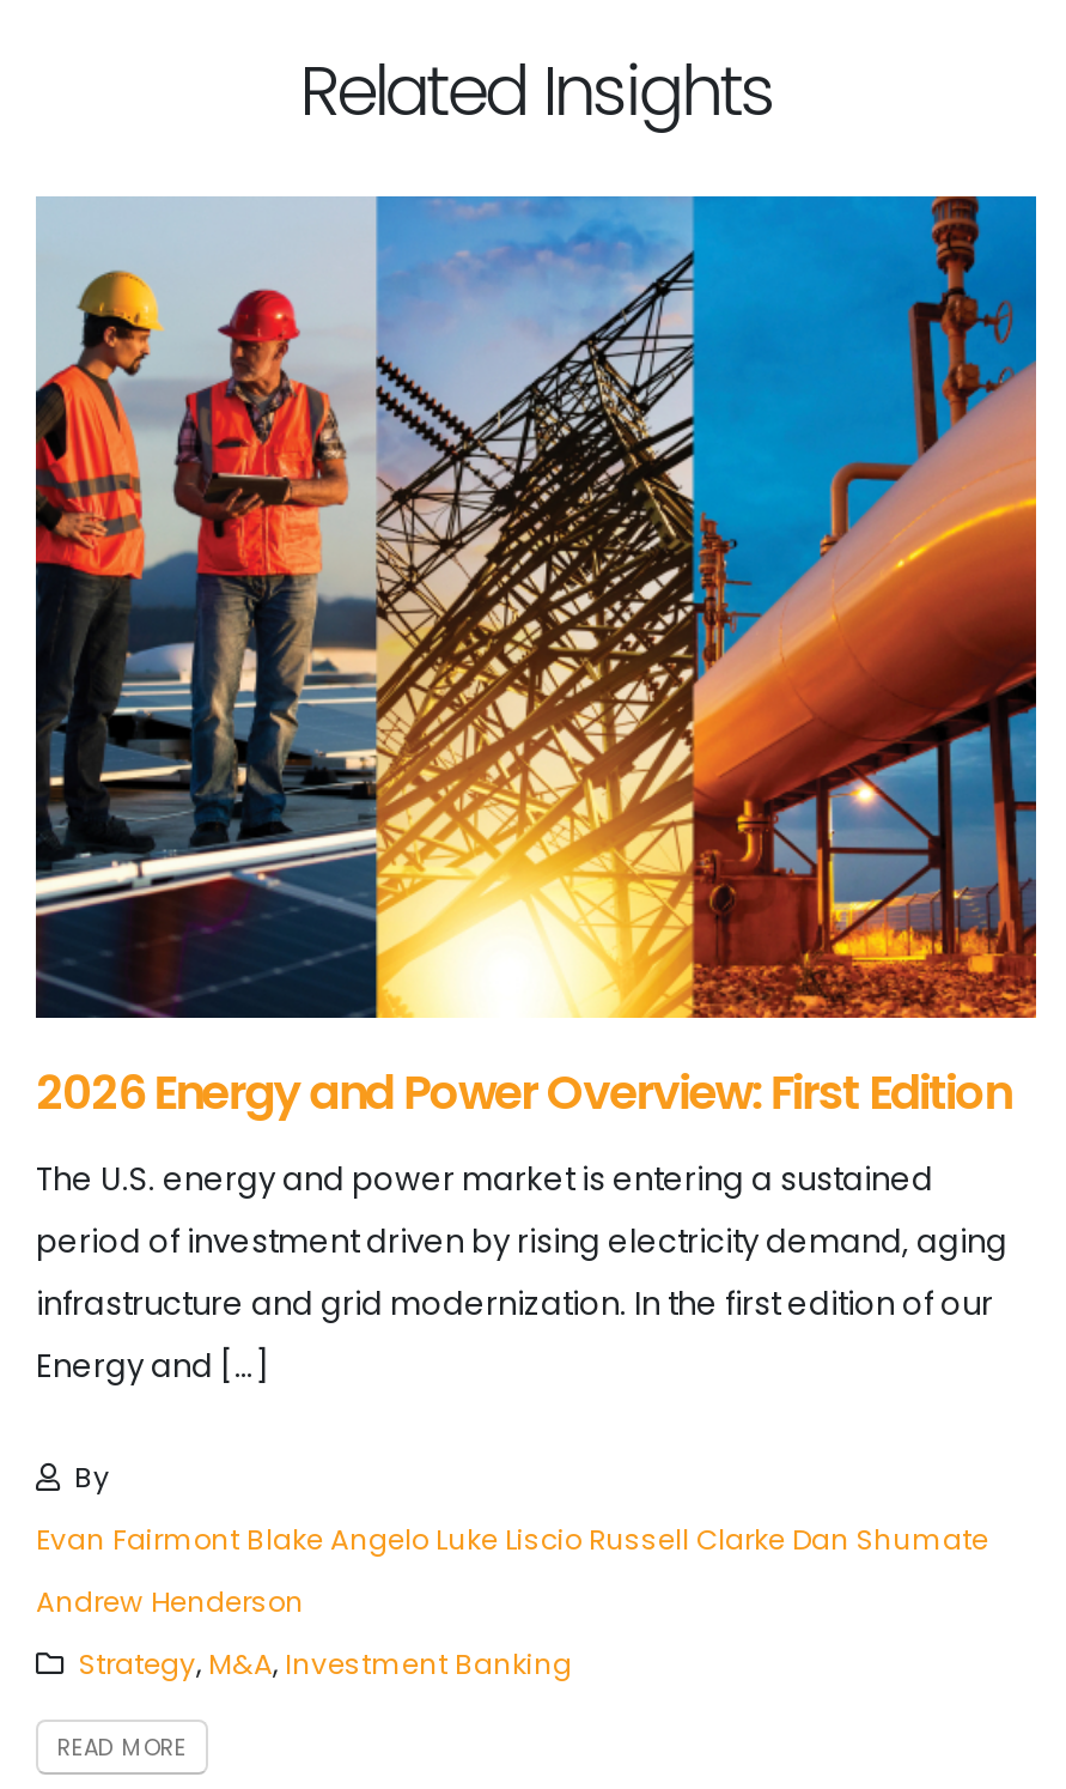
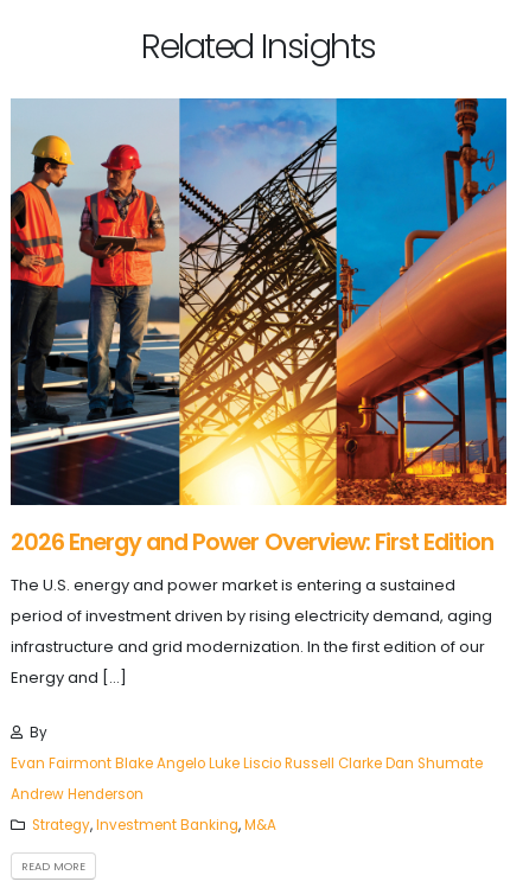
[79,1645,572,1683] Strategy, M&A, Investment Banking -> [32,815,276,834] Strategy, Investment Banking, M&A

